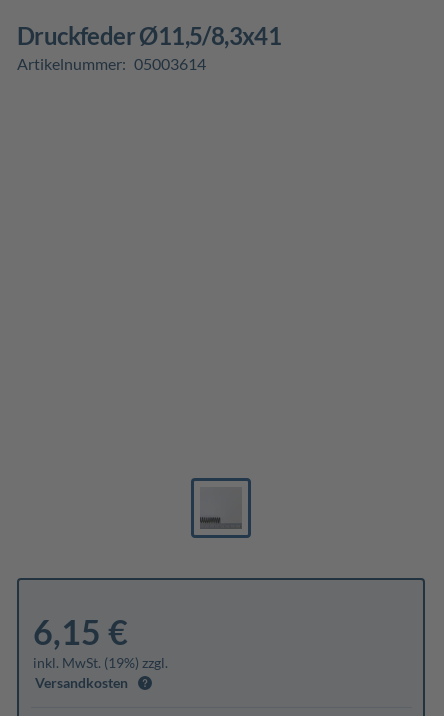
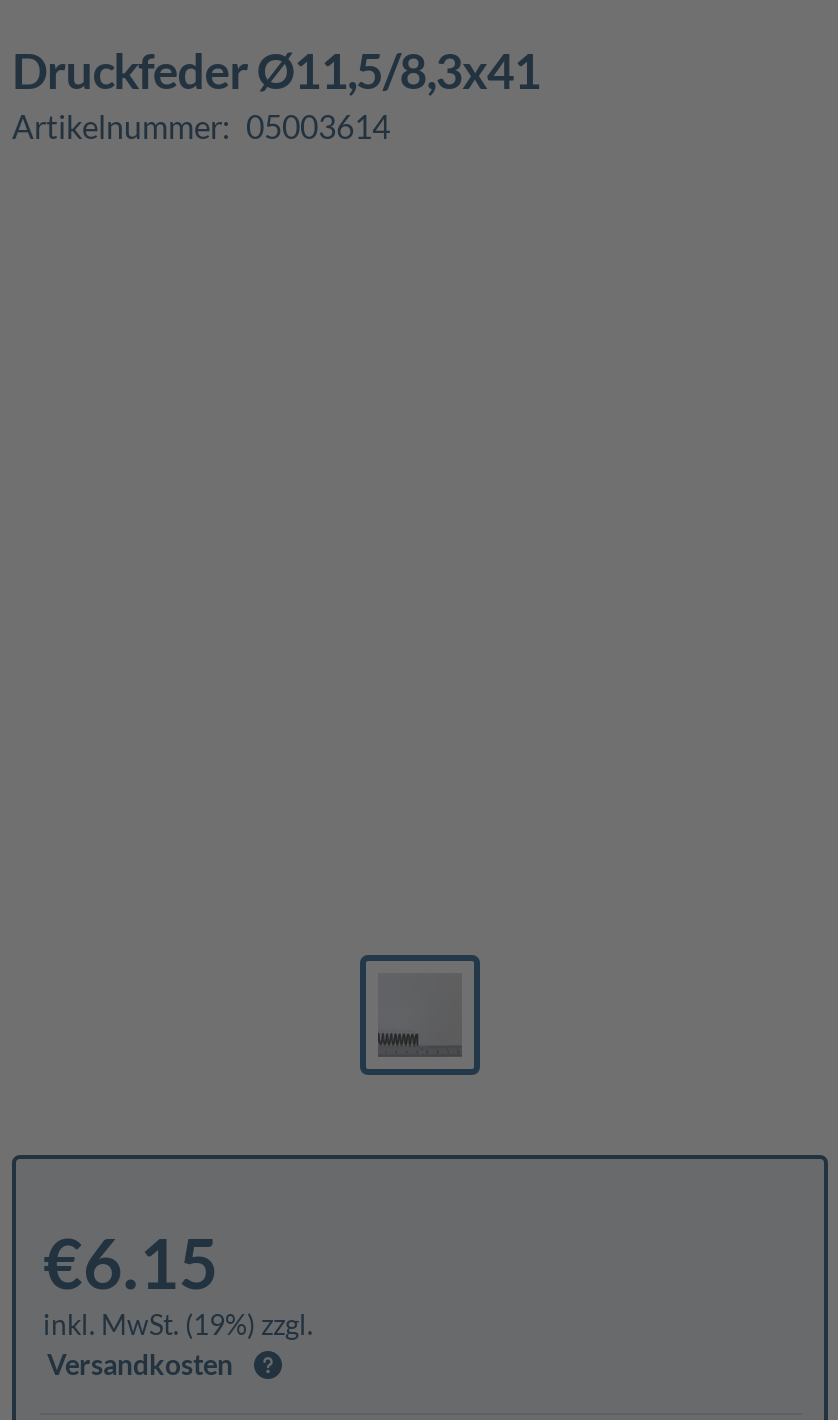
[32,610,127,651] 6,15 € -> [43,1220,219,1302] €6.15

